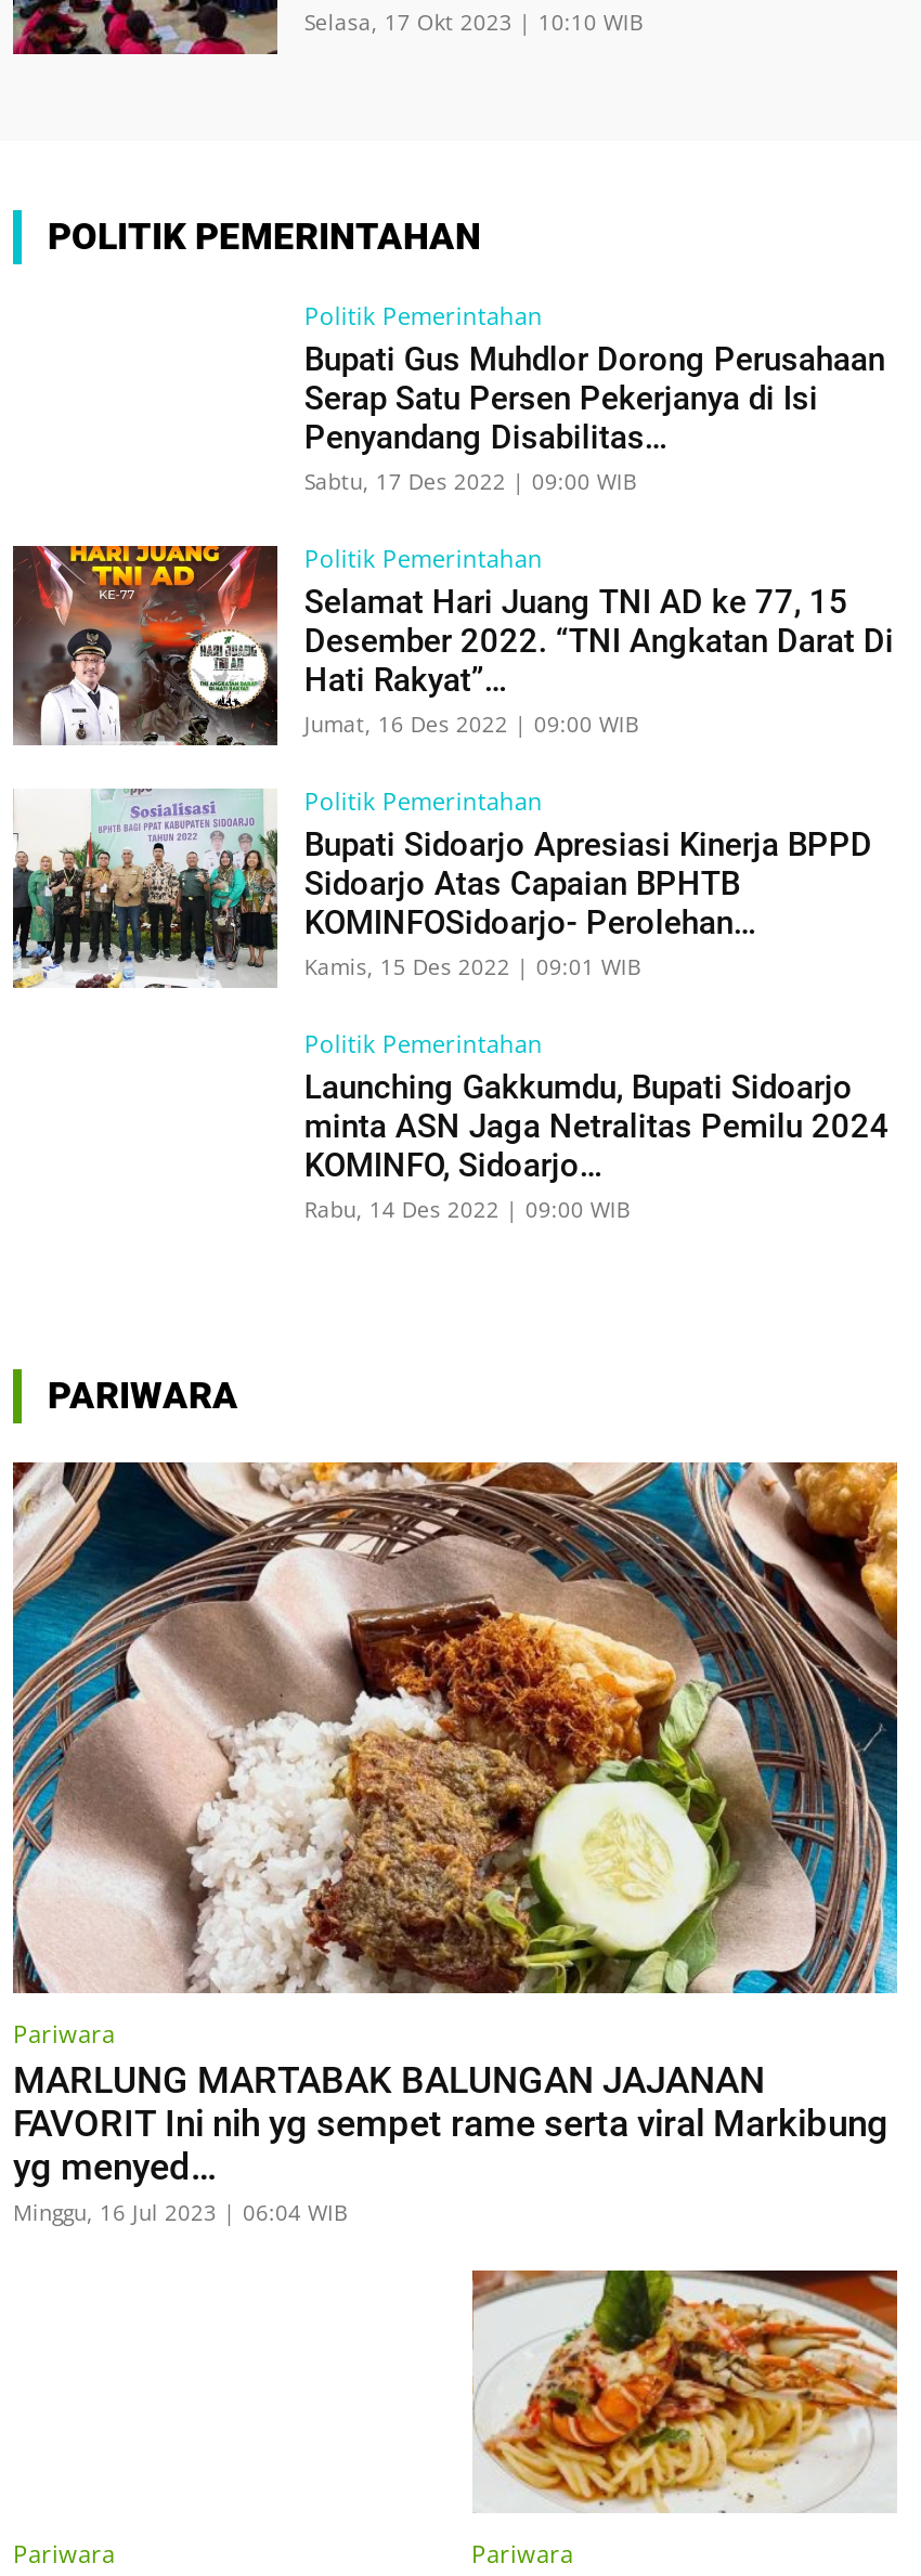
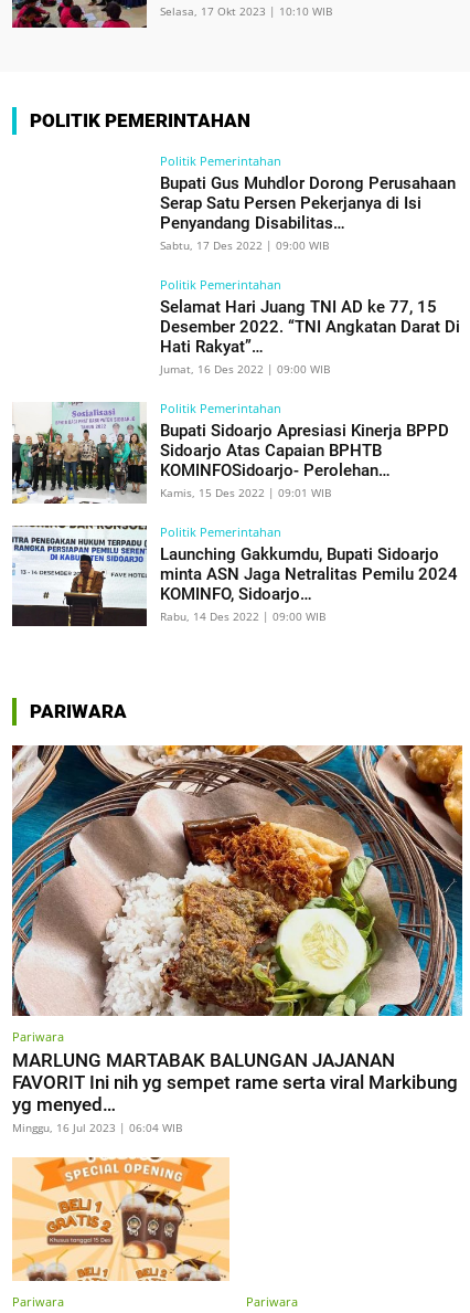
[11,544,280,747] [image] -> none
none -> [11,525,148,627] [image]
none -> [11,1156,231,1282] [image]
[470,2268,899,2513] [image] -> none

